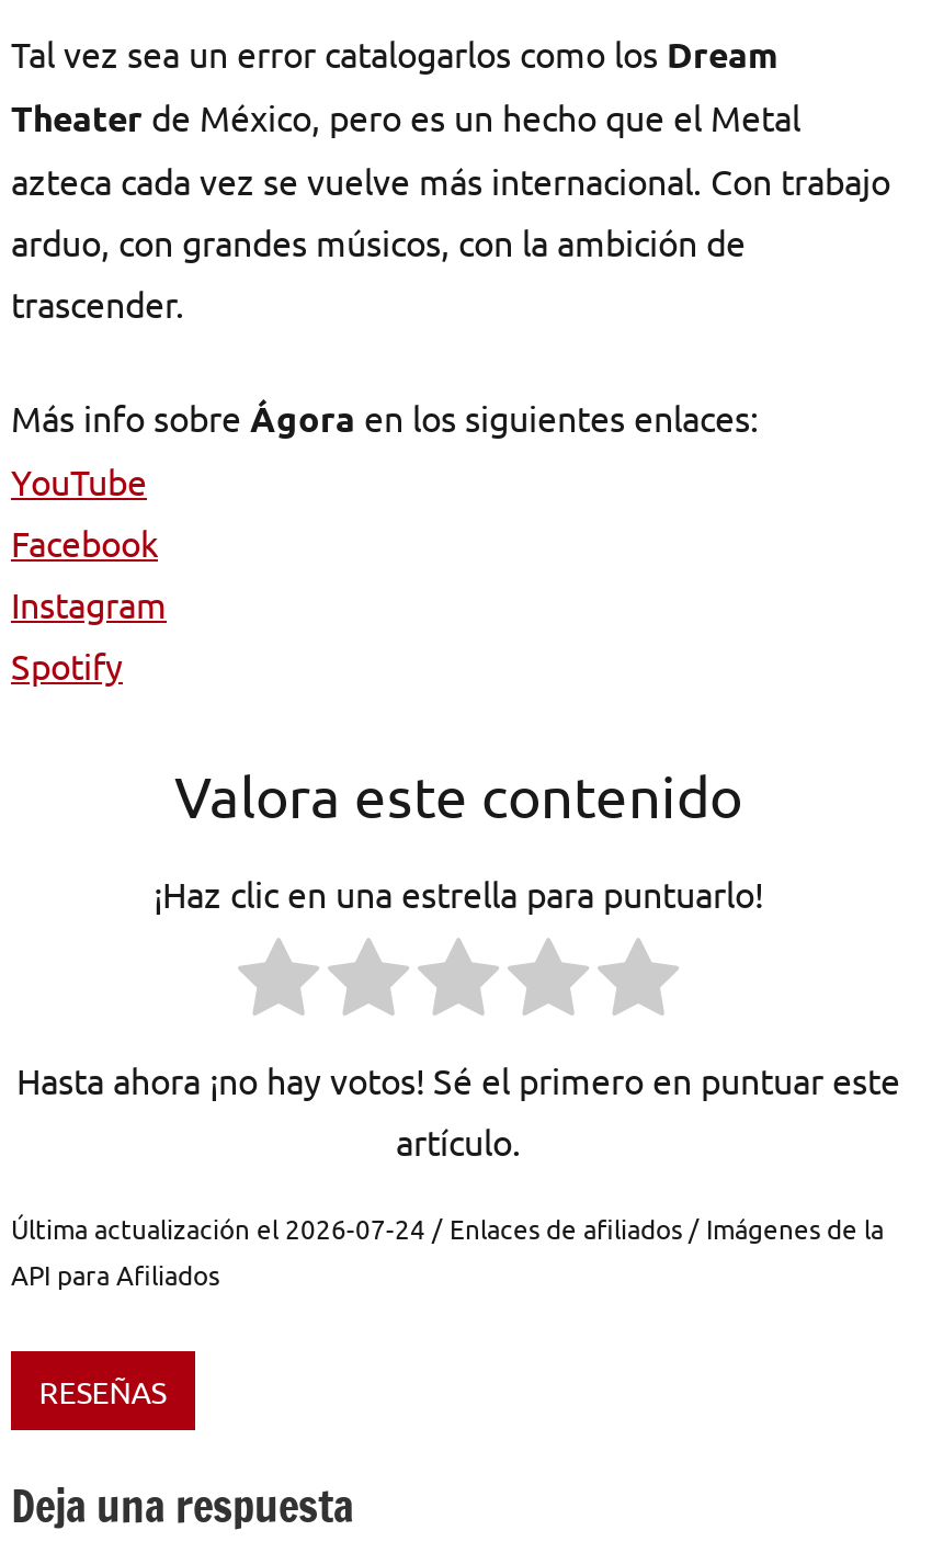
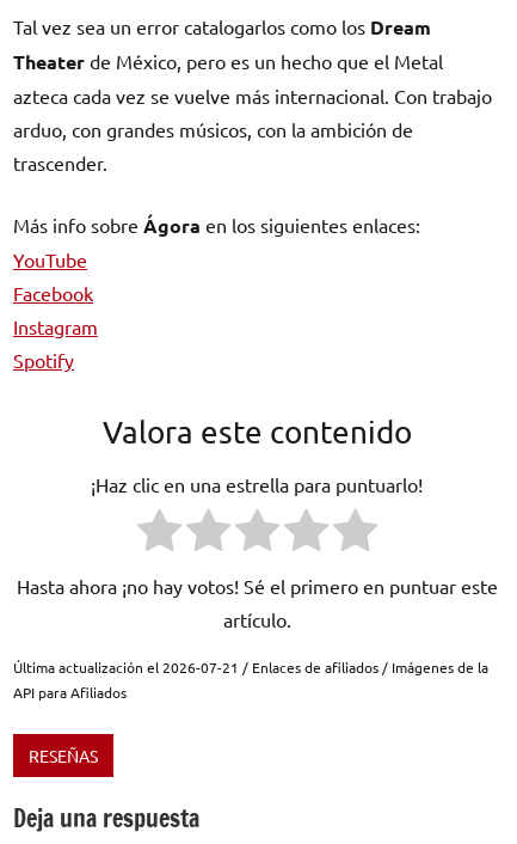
[11,1210,884,1245] Última actualización el 2026-07-24 / Enlaces de afiliados / Imágenes de la -> [13,657,488,676] Última actualización el 2026-07-21 / Enlaces de afiliados / Imágenes de la

